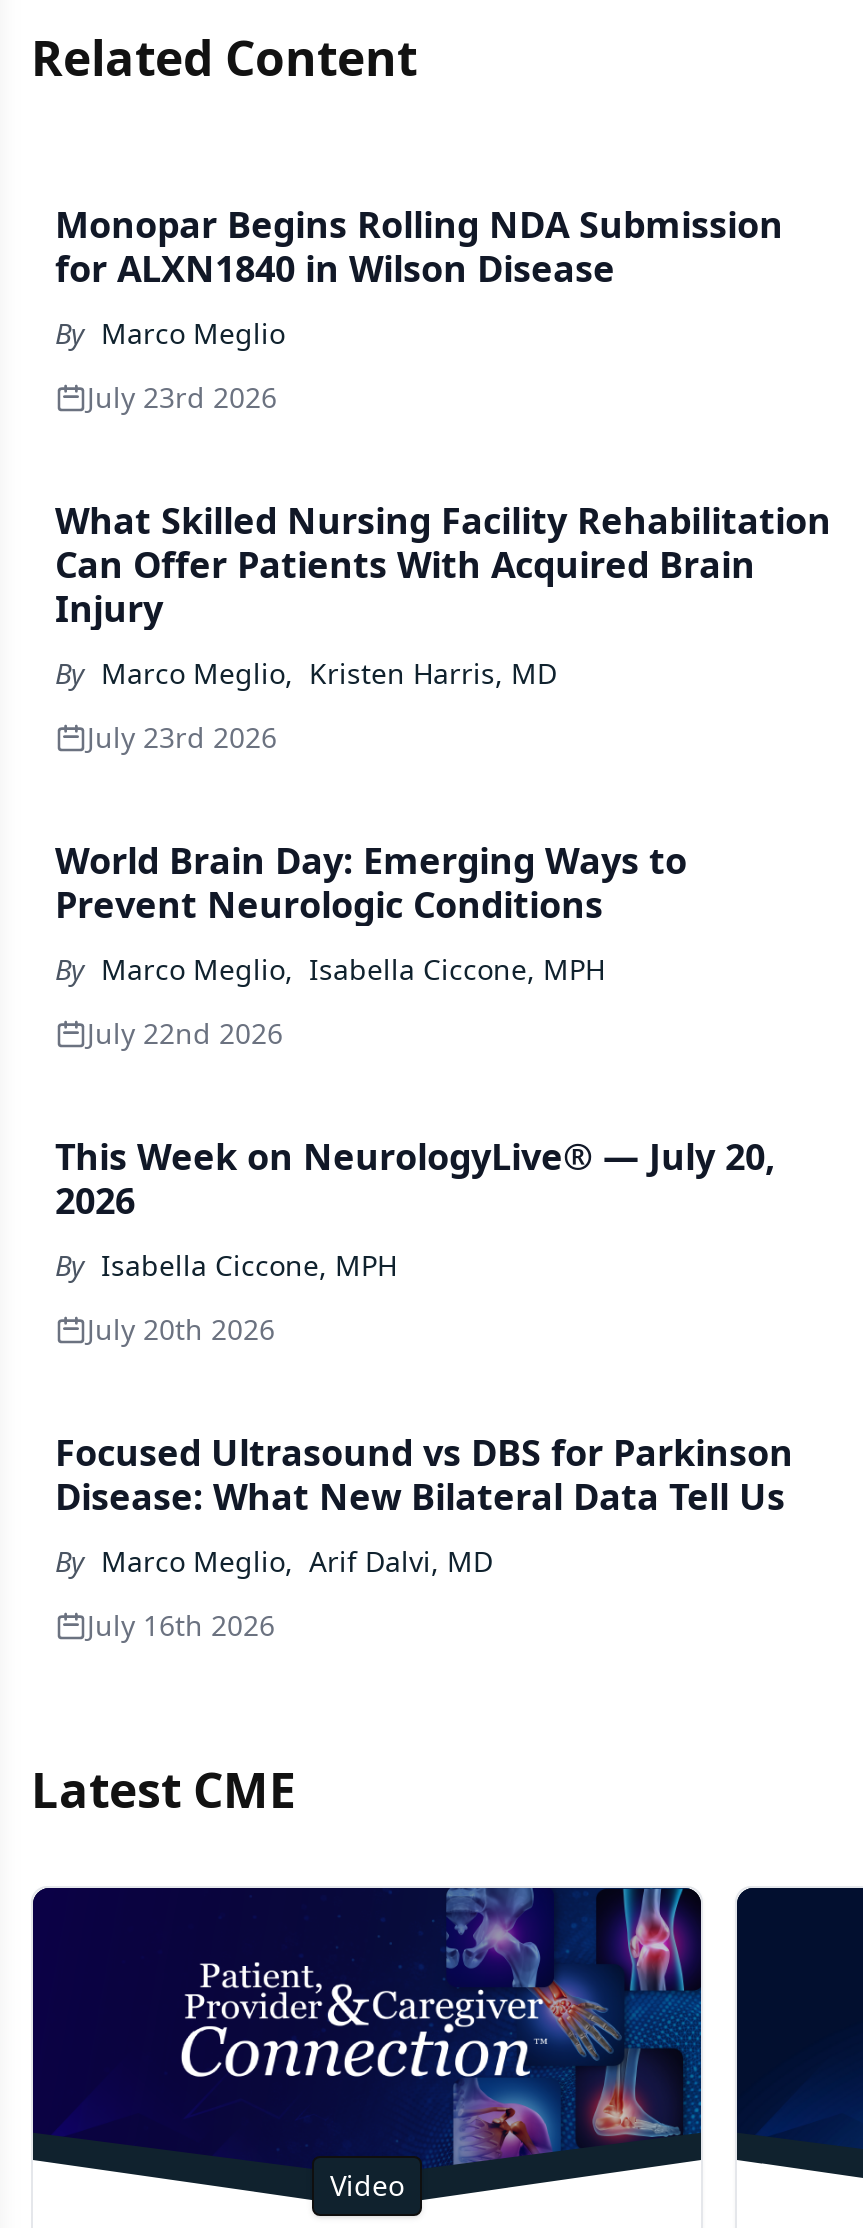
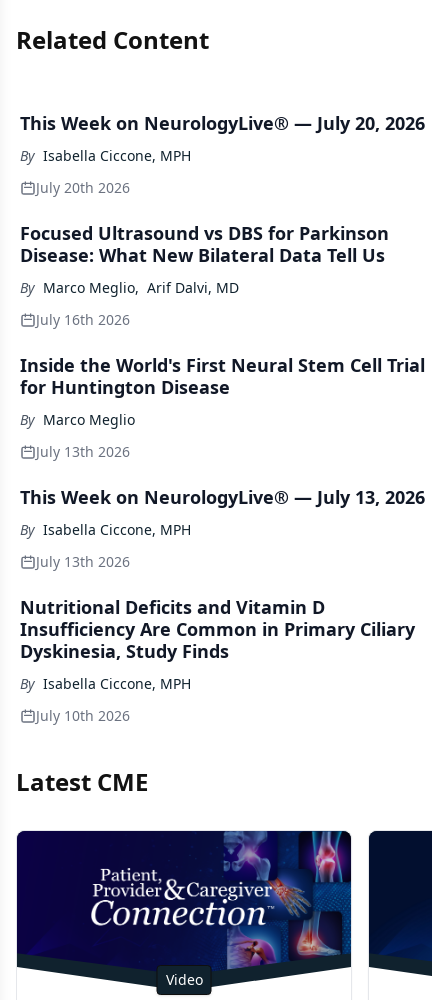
[55,200,831,1224] Monopar Begins Rolling NDA Submission | for ALXN1840 in Wilson Disease | July 23rd 2026 | What Skilled Nursing Facility Rehabilitation | Can Offer Patients With Acquired Brain | Injury | By Marco Meglio, Kristen Harris, MD | July 23rd 2026 | World Brain Day: Emerging Ways to | Prevent Neurologic Conditions | By Marco Meglio, Isabella Ciccone, MPH | July 22nd 2026 | This Week on NeurologyLive® — July 20, | 2026 -> [20,111,425,135] This Week on NeurologyLive® — July 20, 2026
moved [55,314,285,352] -> [20,410,135,429]: By Marco Meglio
moved [55,1246,397,1348] -> [20,146,191,197]: By Isabella Ciccone, MPH | July 20th 2026
moved [55,1428,793,1644] -> [20,221,389,329]: Focused Ultrasound vs DBS for Parkinson | Disease: What New Bilateral Data Tell Us | By Marco Meglio, Arif Dalvi, MD | July 16th 2026
none -> [20,353,425,725] Inside the World's First Neural Stem Cell Trial | for Huntington Disease | July 13th 2026 | This Week on NeurologyLive® — July 13, 2026 | By Isabella Ciccone, MPH | July 13th 2026 | Nutritional Deficits and Vitamin D | Insufficiency Are Common in Primary Ciliary | Dyskinesia, Study Finds | By Isabella Ciccone, MPH | July 10th 2026

